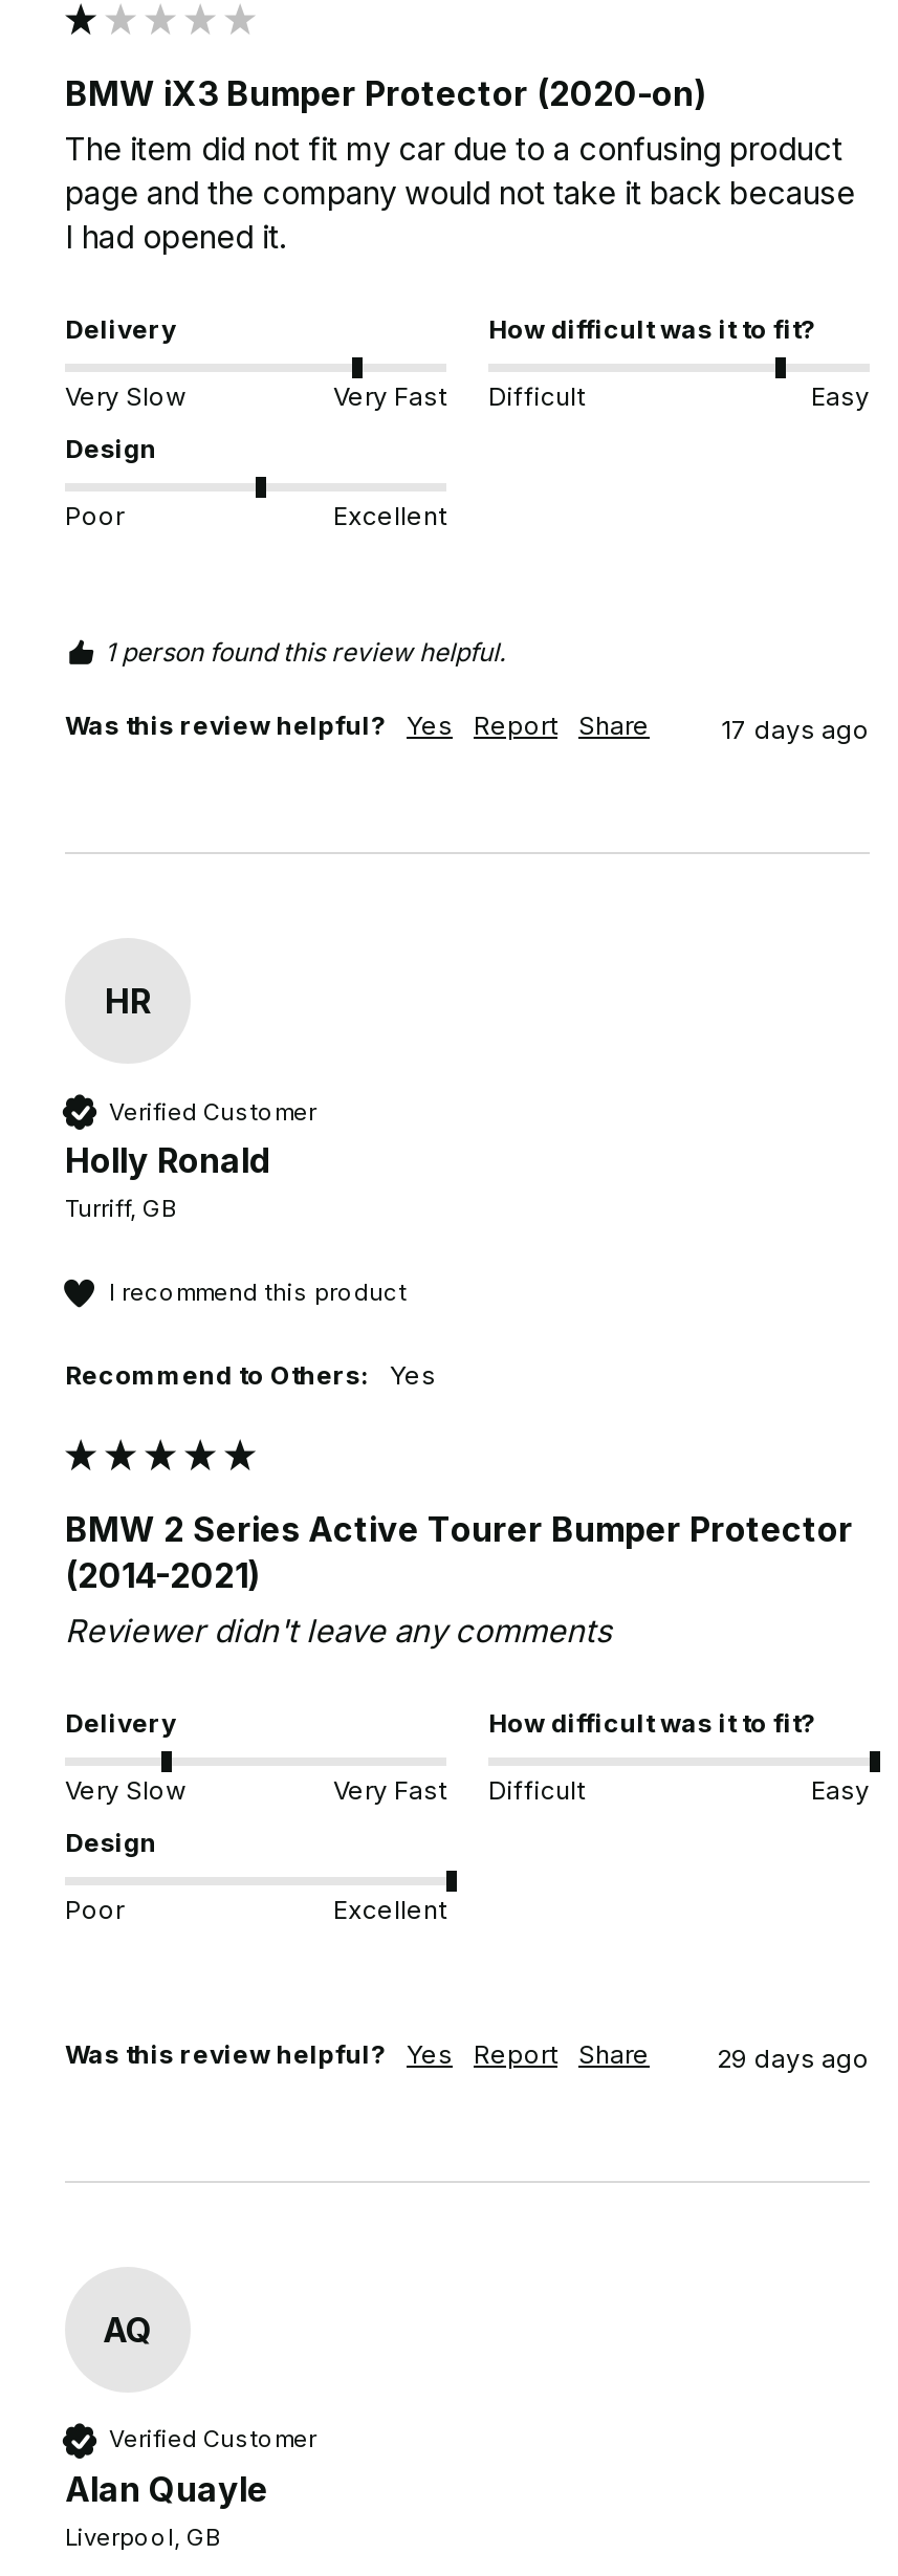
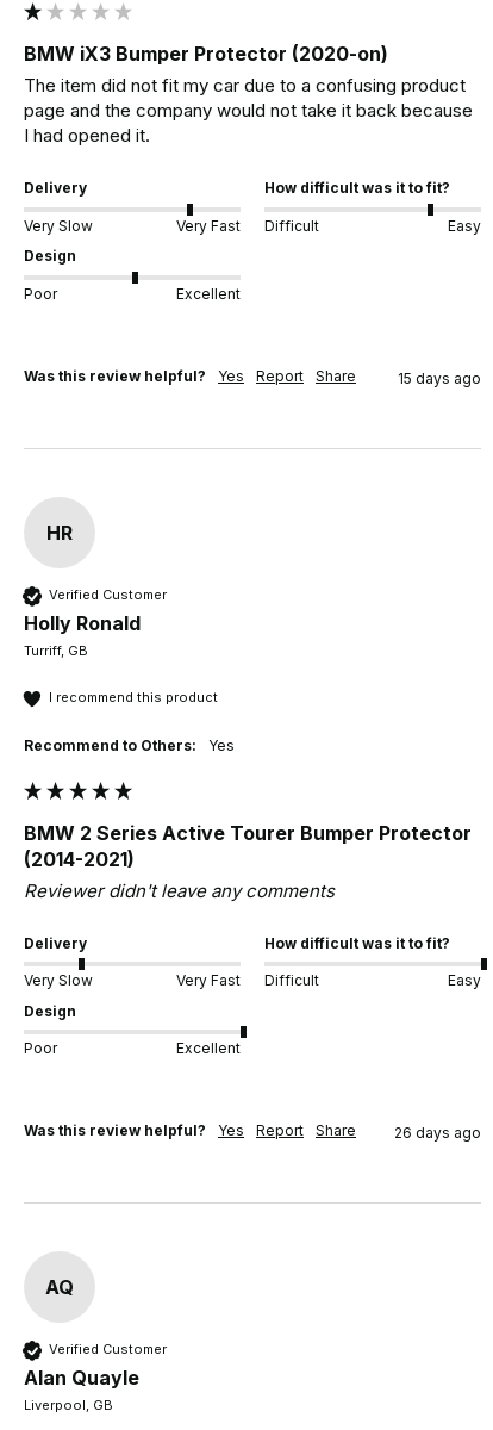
[105,637,505,669] 1 person found this review helpful. -> none
[721,715,870,746] 17 days ago -> [398,369,481,387] 15 days ago
[717,2042,870,2073] 29 days ago -> [394,1123,481,1141] 26 days ago

